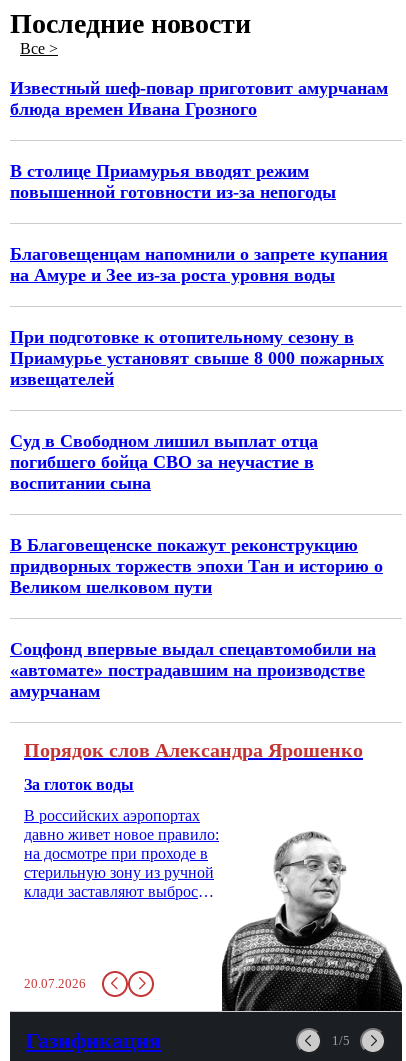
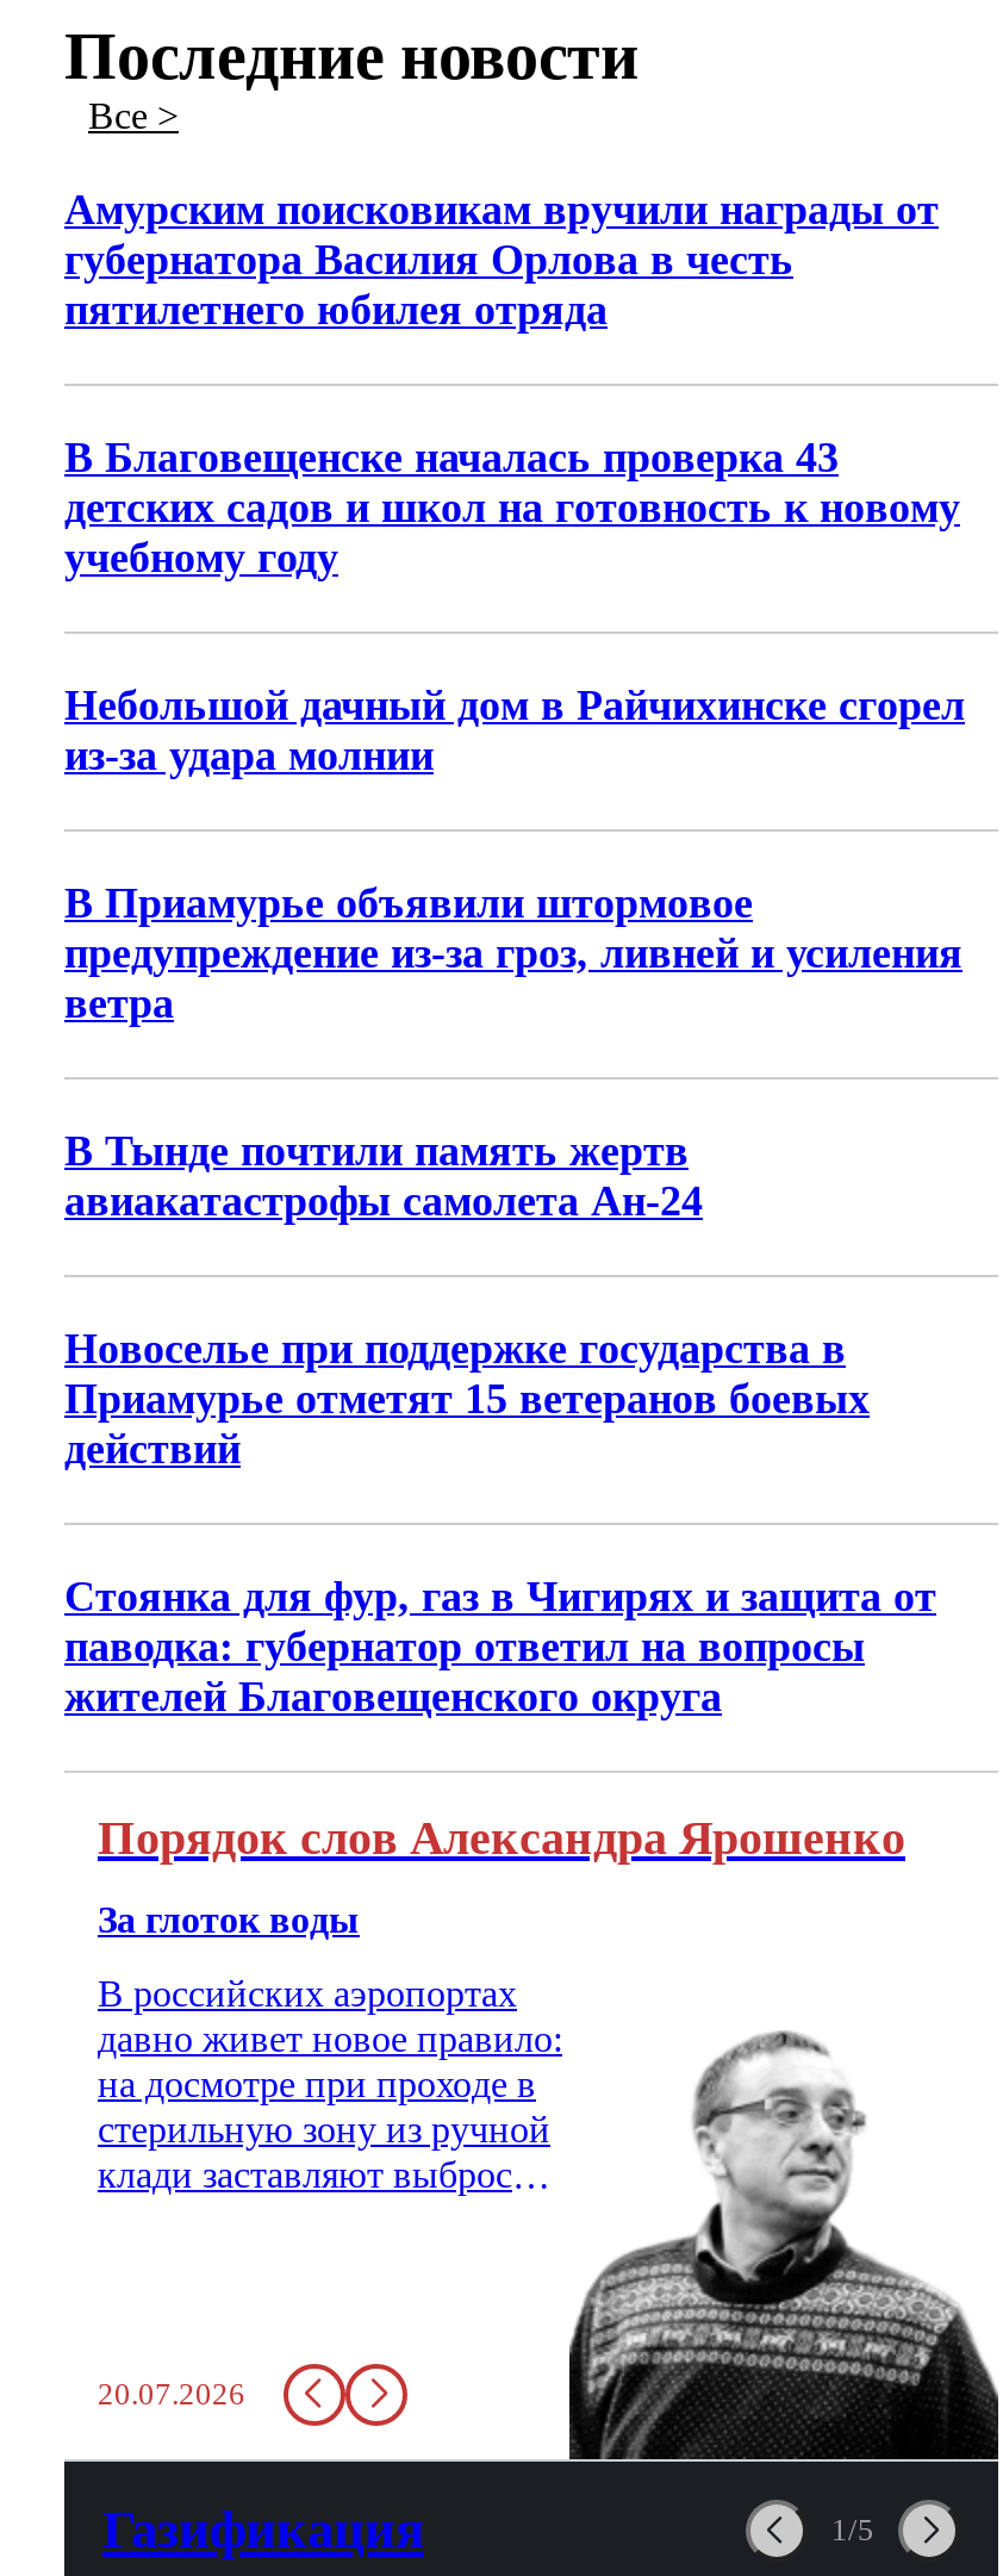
[10,78,388,119] Известный шеф-повар приготовит амурчанам | блюда времен Ивана Грозного -> [64,187,939,334] Амурским поисковикам вручили награды от | губернатора Василия Орлова в честь | пятилетнего юбилея отряда
[10,161,336,202] В столице Приамурья вводят режим | повышенной готовности из-за непогоды -> [64,434,960,582] В Благовещенске началась проверка 43 | детских садов и школ на готовность к новому | учебному году
[10,244,388,285] Благовещенцам напомнили о запрете купания | на Амуре и Зее из-за роста уровня воды -> [64,682,965,780] Небольшой дачный дом в Райчихинске сгорел | из-за удара молнии
[10,327,384,389] При подготовке к отопительному сезону в | Приамурье установят свыше 8 000 пожарных | извещателей -> [64,880,962,1028] В Приамурье объявили штормовое | предупреждение из-за гроз, ливней и усиления | ветра
[10,431,318,493] Суд в Свободном лишил выплат отца | погибшего бойца СВО за неучастие в | воспитании сына -> [64,1128,703,1226] В Тынде почтили память жертв | авиакатастрофы самолета Ан-24
[10,535,383,597] В Благовещенске покажут реконструкцию | придворных торжеств эпохи Тан и историю о | Великом шелковом пути -> [64,1326,870,1473] Новоселье при поддержке государства в | Приамурье отметят 15 ветеранов боевых | действий
[10,639,376,701] Соцфонд впервые выдал спецавтомобили на | «автомате» пострадавшим на производстве | амурчанам -> [64,1573,936,1721] Стоянка для фур, газ в Чигирях и защита от | паводка: губернатор ответил на вопросы | жителей Благовещенского округа

